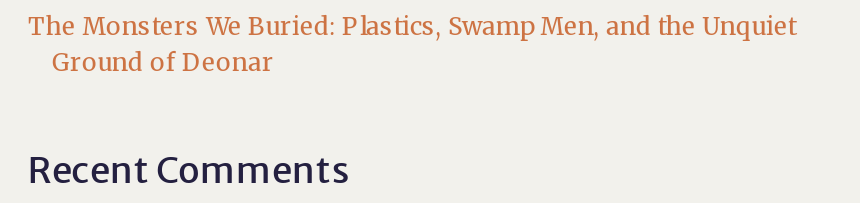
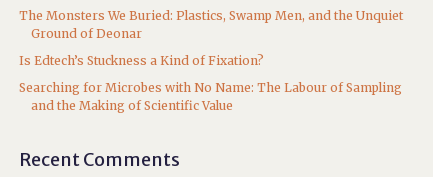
none -> [19,53,402,113] Is Edtech’s Stuckness a Kind of Fixation? | Searching for Microbes with No Name: The Labour of Sampling | and the Making of Scientific Value

